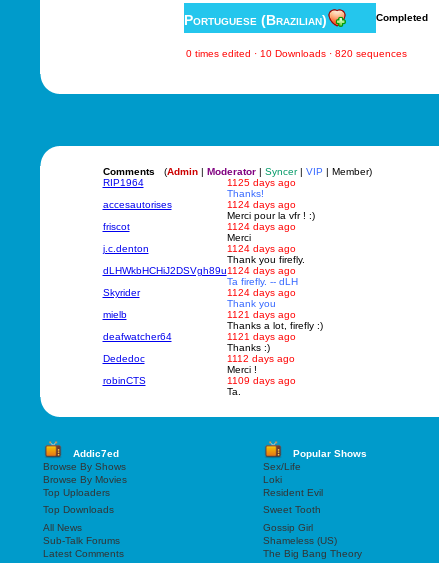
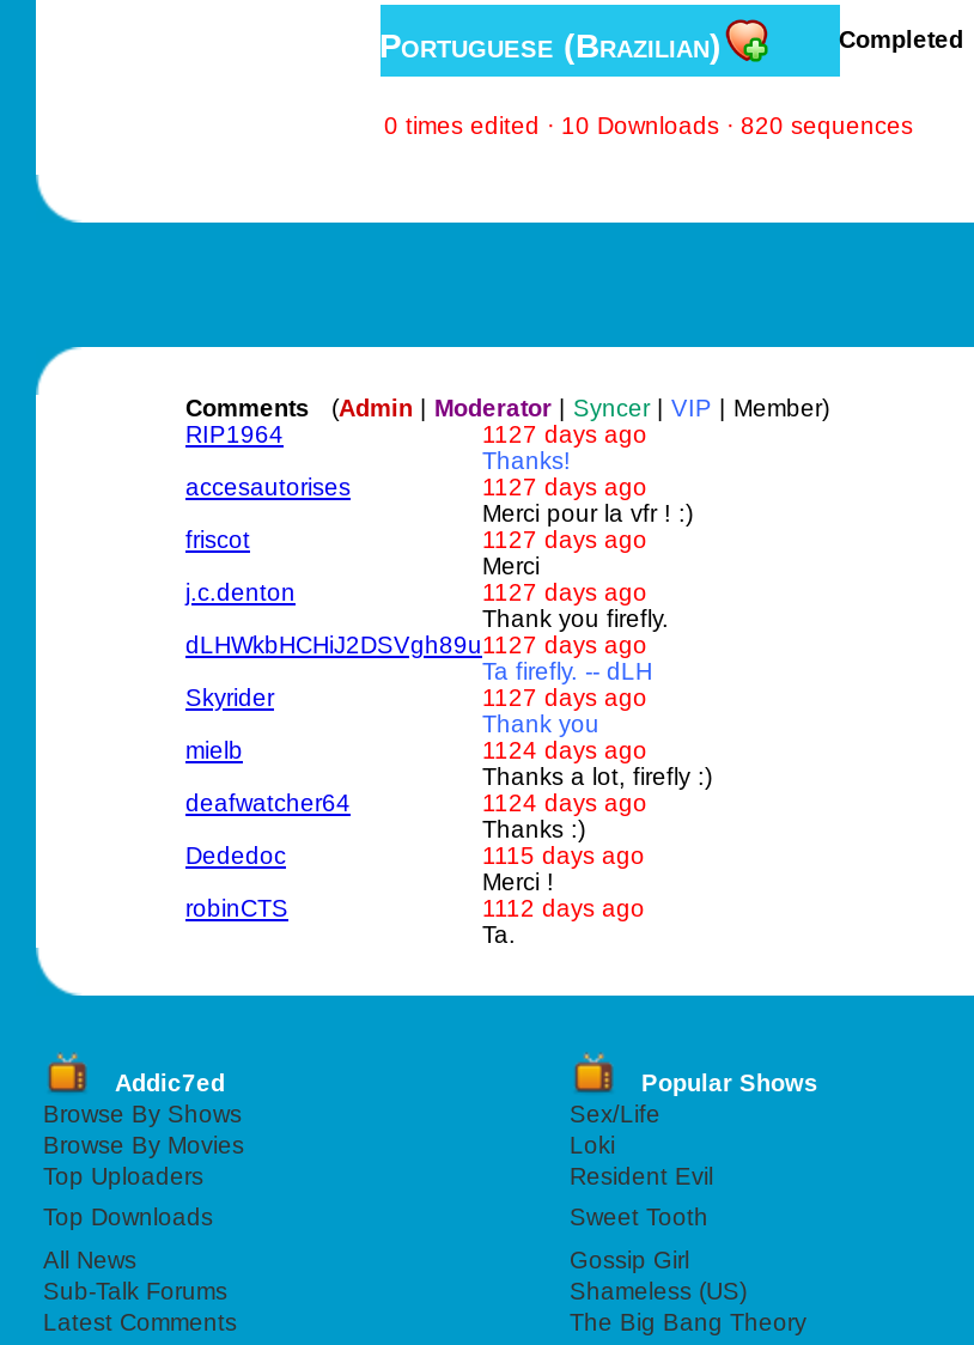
[226,177,295,188] 1125 days ago -> [482,421,647,448] 1127 days ago
[226,199,295,210] 1124 days ago -> [482,474,647,500] 1127 days ago
[226,221,295,232] 1124 days ago -> [482,527,647,553] 1127 days ago
[226,243,295,254] 1124 days ago -> [482,579,647,605] 1127 days ago
[102,265,295,276] dLHWkbHCHiJ2DSVgh89u 1124 days ago -> [185,632,647,658] dLHWkbHCHiJ2DSVgh89u 1127 days ago
[226,287,295,298] 1124 days ago -> [482,684,647,711] 1127 days ago
[226,309,295,320] 1121 days ago -> [482,737,647,763] 1124 days ago
[226,331,295,342] 1121 days ago -> [482,790,647,816] 1124 days ago
[226,353,294,364] 1112 days ago -> [482,842,645,869] 1115 days ago
[226,375,295,386] 1109 days ago -> [482,895,645,921] 1112 days ago

